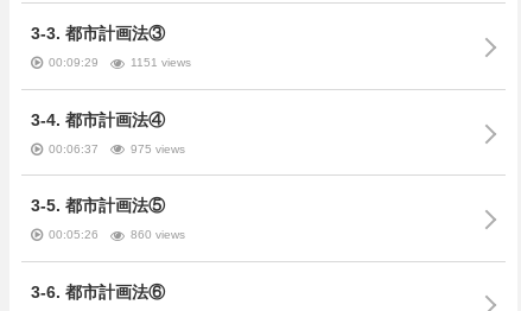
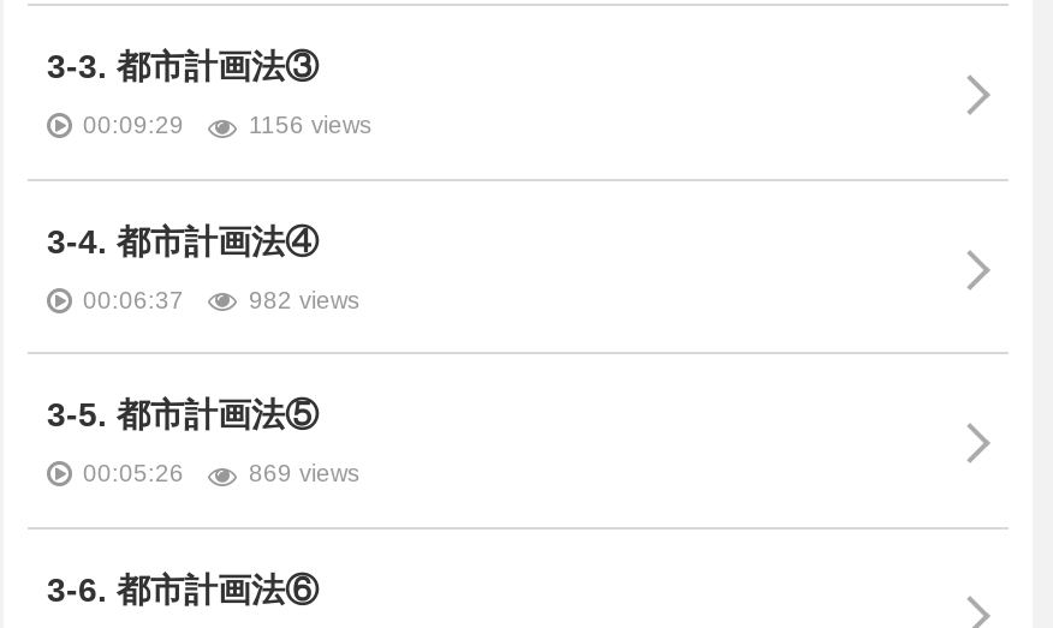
[131,56,191,69] 1151 views -> [249,113,371,139] 1156 views
[131,142,185,155] 975 views -> [249,287,359,313] 982 views
[131,228,185,241] 860 views -> [249,460,359,487] 869 views

